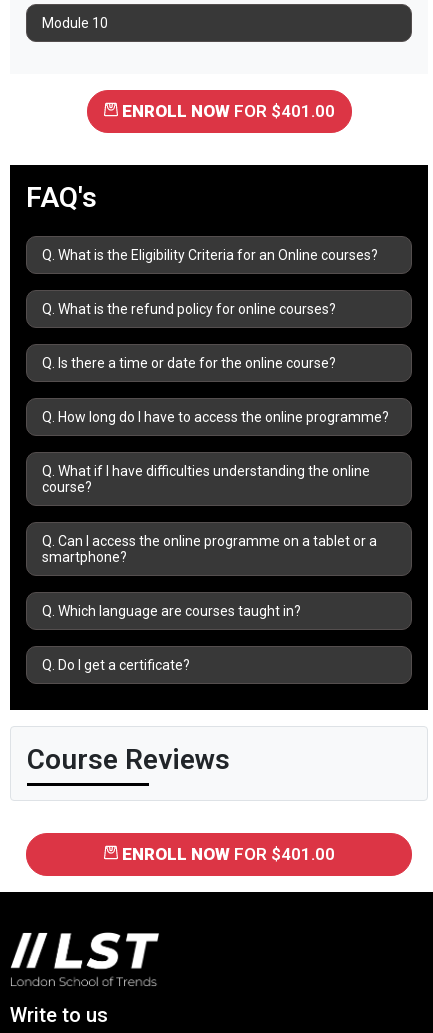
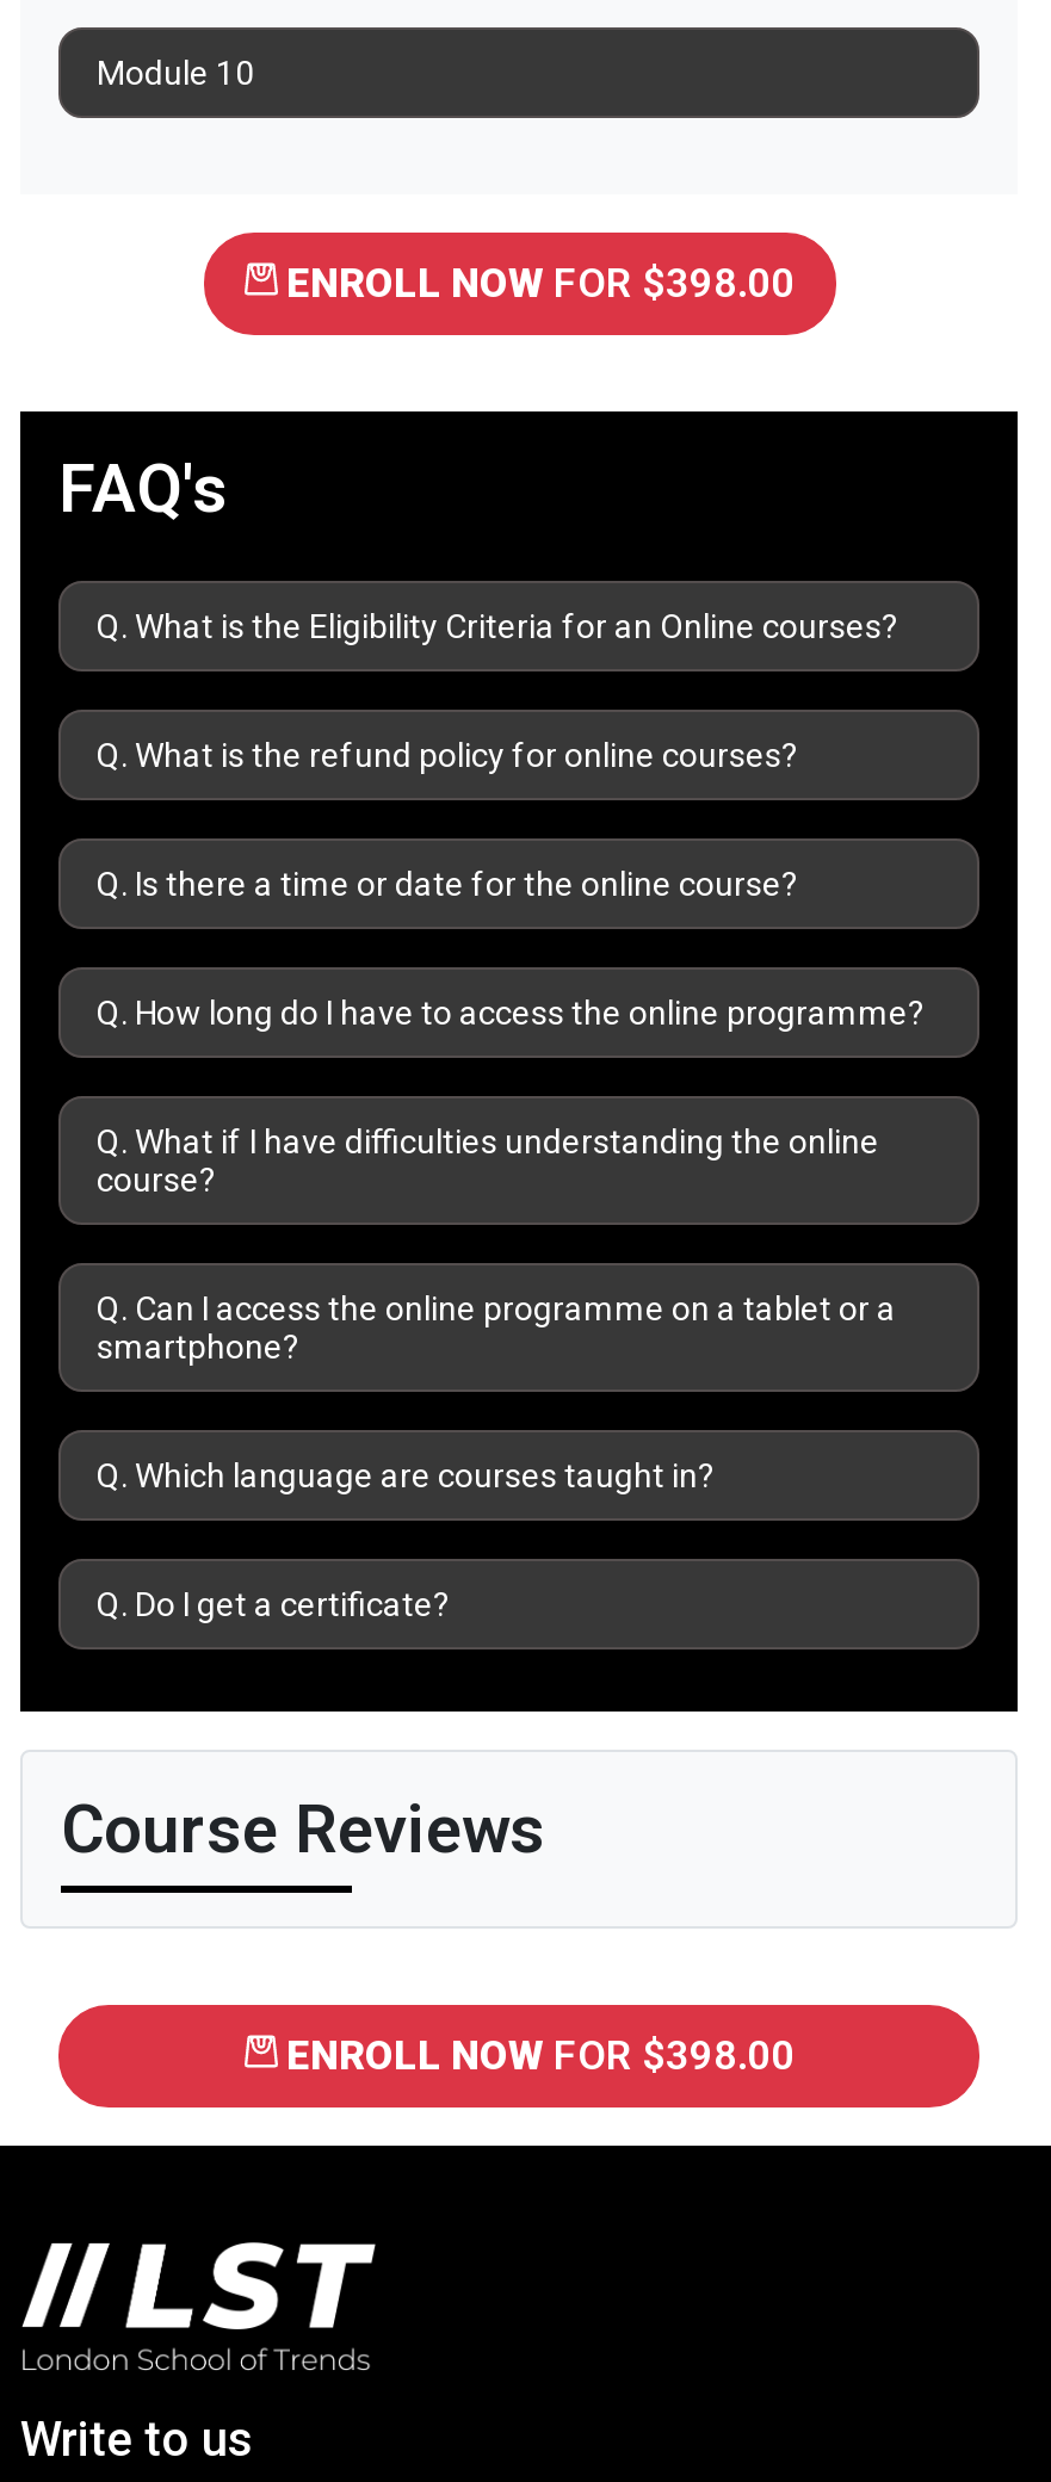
[121,101,334,121] ENROLL NOW FOR $401.00 -> [286,260,795,307] ENROLL NOW FOR $398.00
[121,844,334,864] ENROLL NOW FOR $401.00 -> [286,2032,795,2080] ENROLL NOW FOR $398.00

